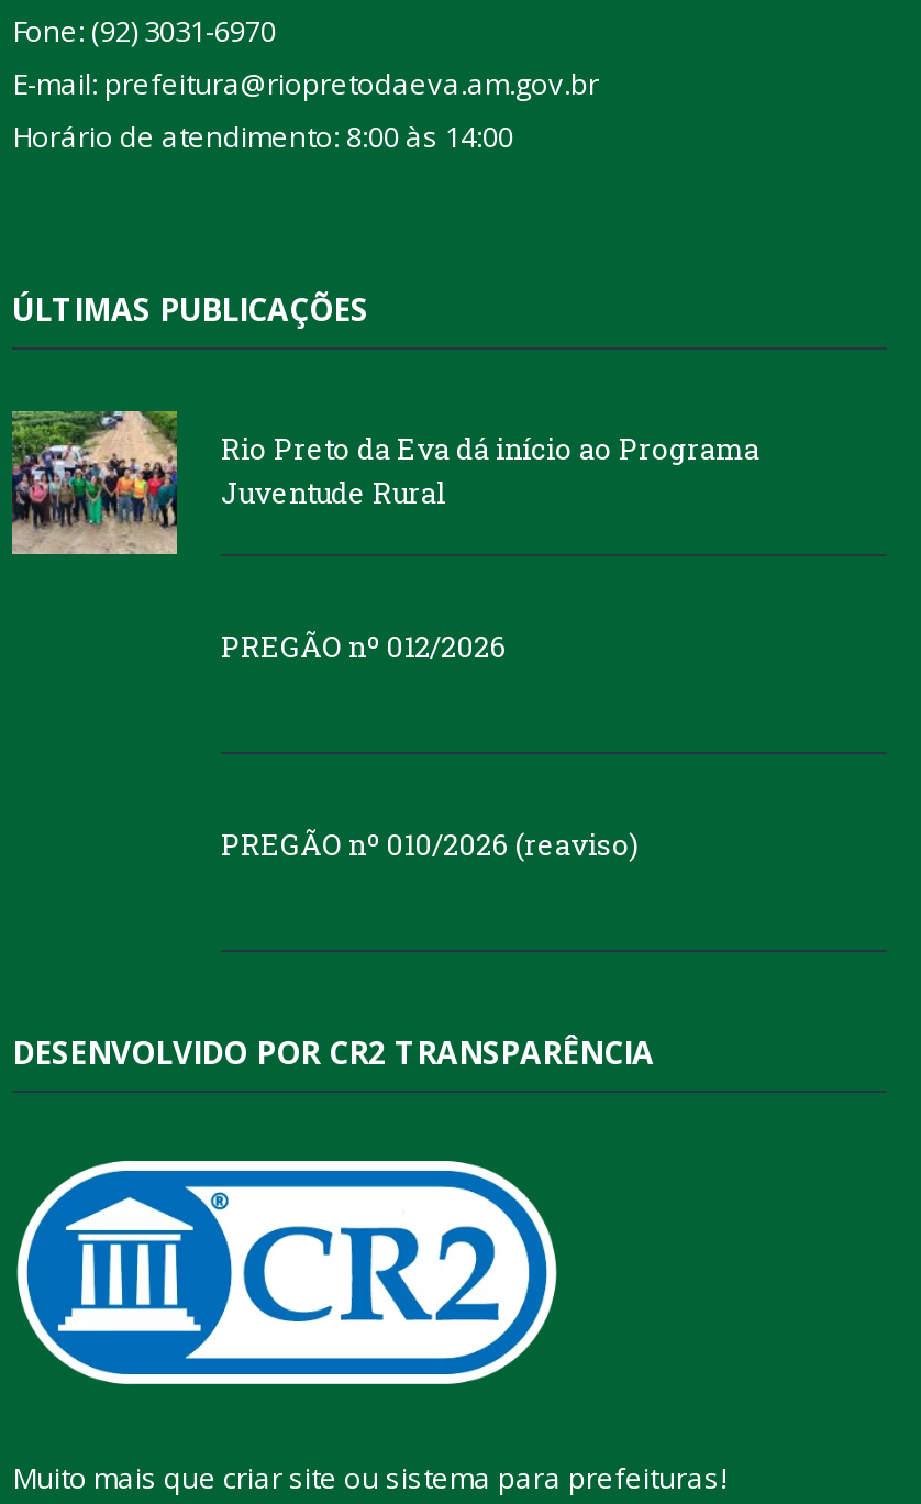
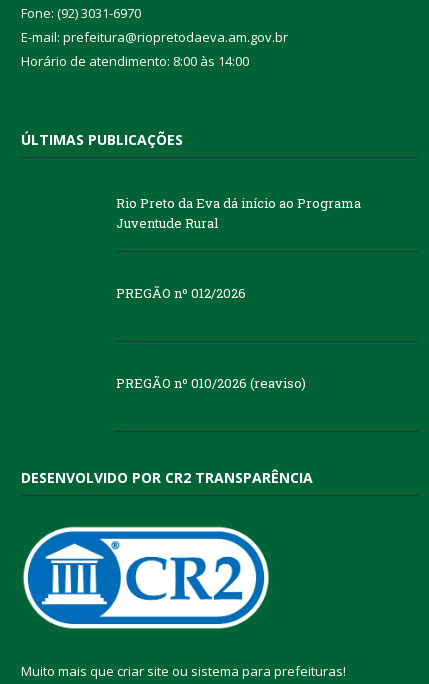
[10,409,179,556] [image] -> none

